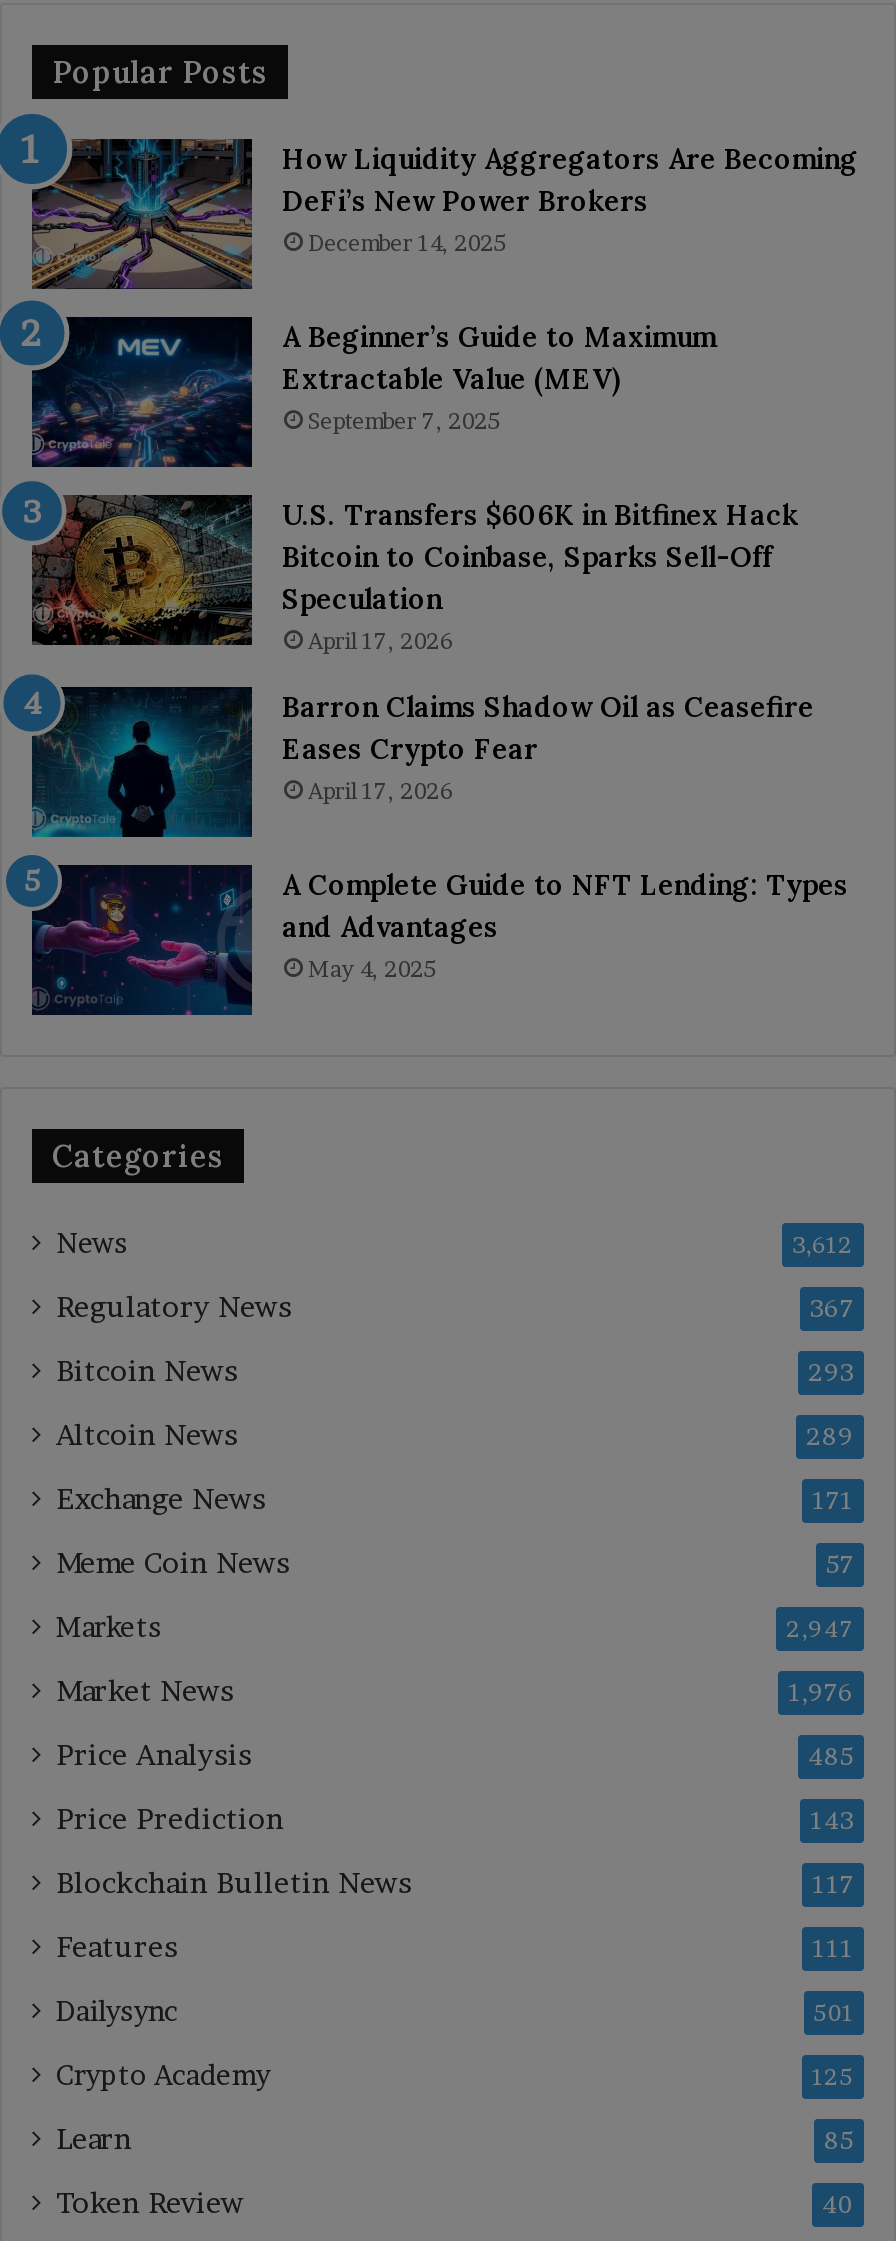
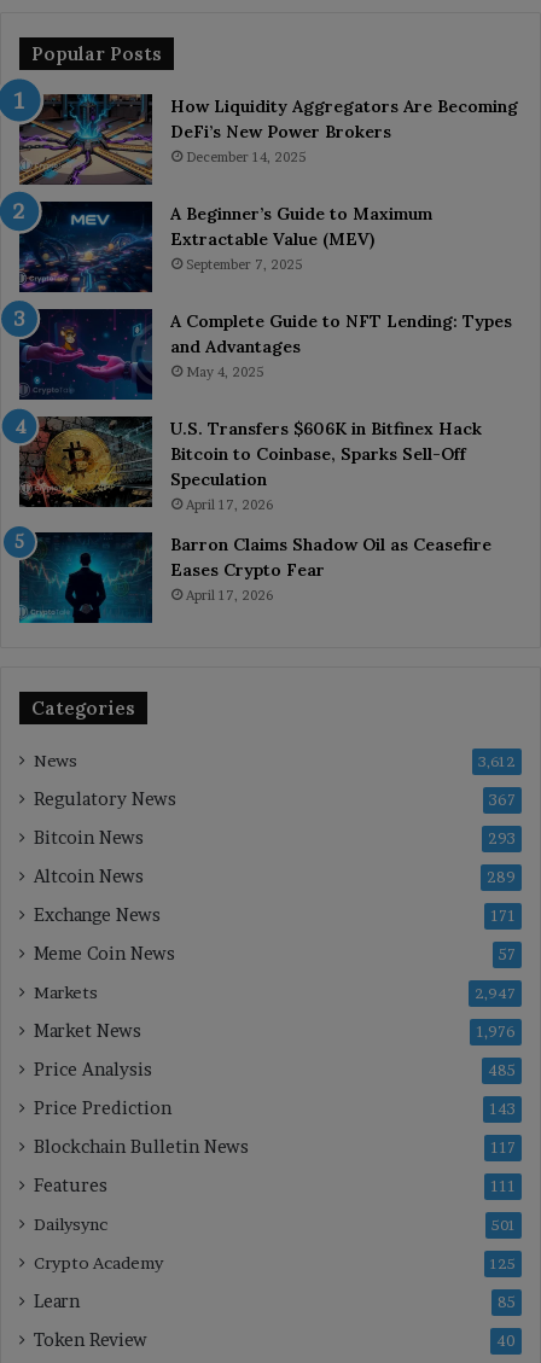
moved [0,487,814,806] -> [0,412,491,604]: [image] | U.S. Transfers $606K in Bitfinex Hack | Bitcoin to Coinbase, Sparks Sell-Off | Speculation | April 17, 2026 | Barron Claims Shadow Oil as Ceasefire | Eases Crypto Fear | April 17, 2026
moved [30,865,848,1017] -> [19,309,512,401]: [image] | A Complete Guide to NFT Lending: Types | and Advantages | May 4, 2025

